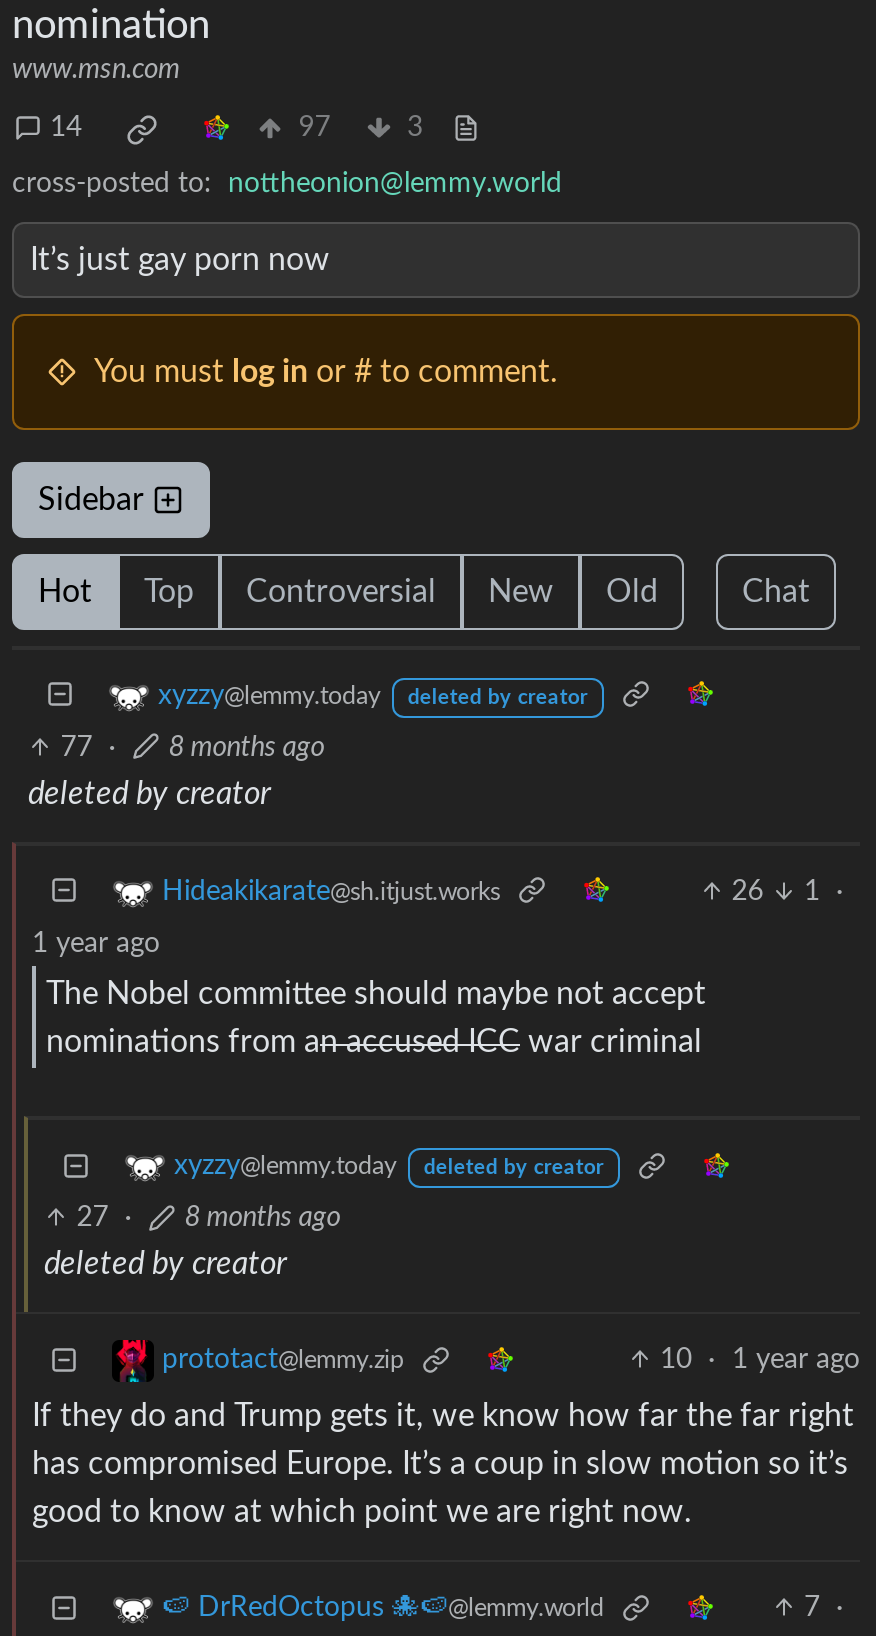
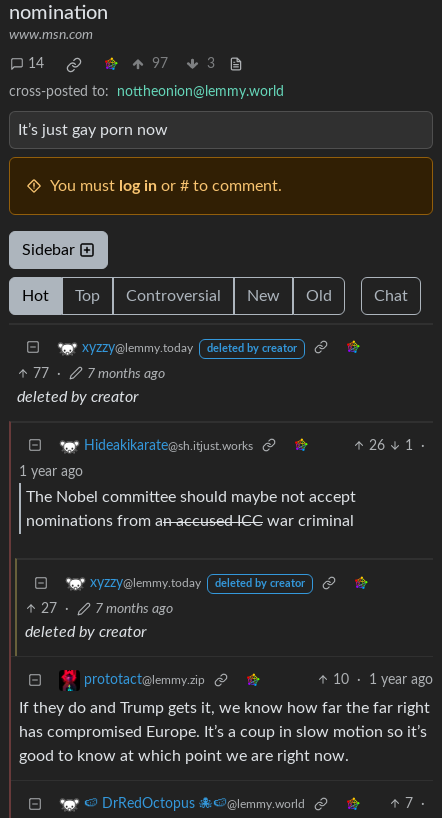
[60,734,324,762] 77 · 8 months ago -> [33,367,165,381] 77 · 7 months ago
[76,1204,340,1232] 27 · 8 months ago -> [41,602,173,616] 27 · 7 months ago

